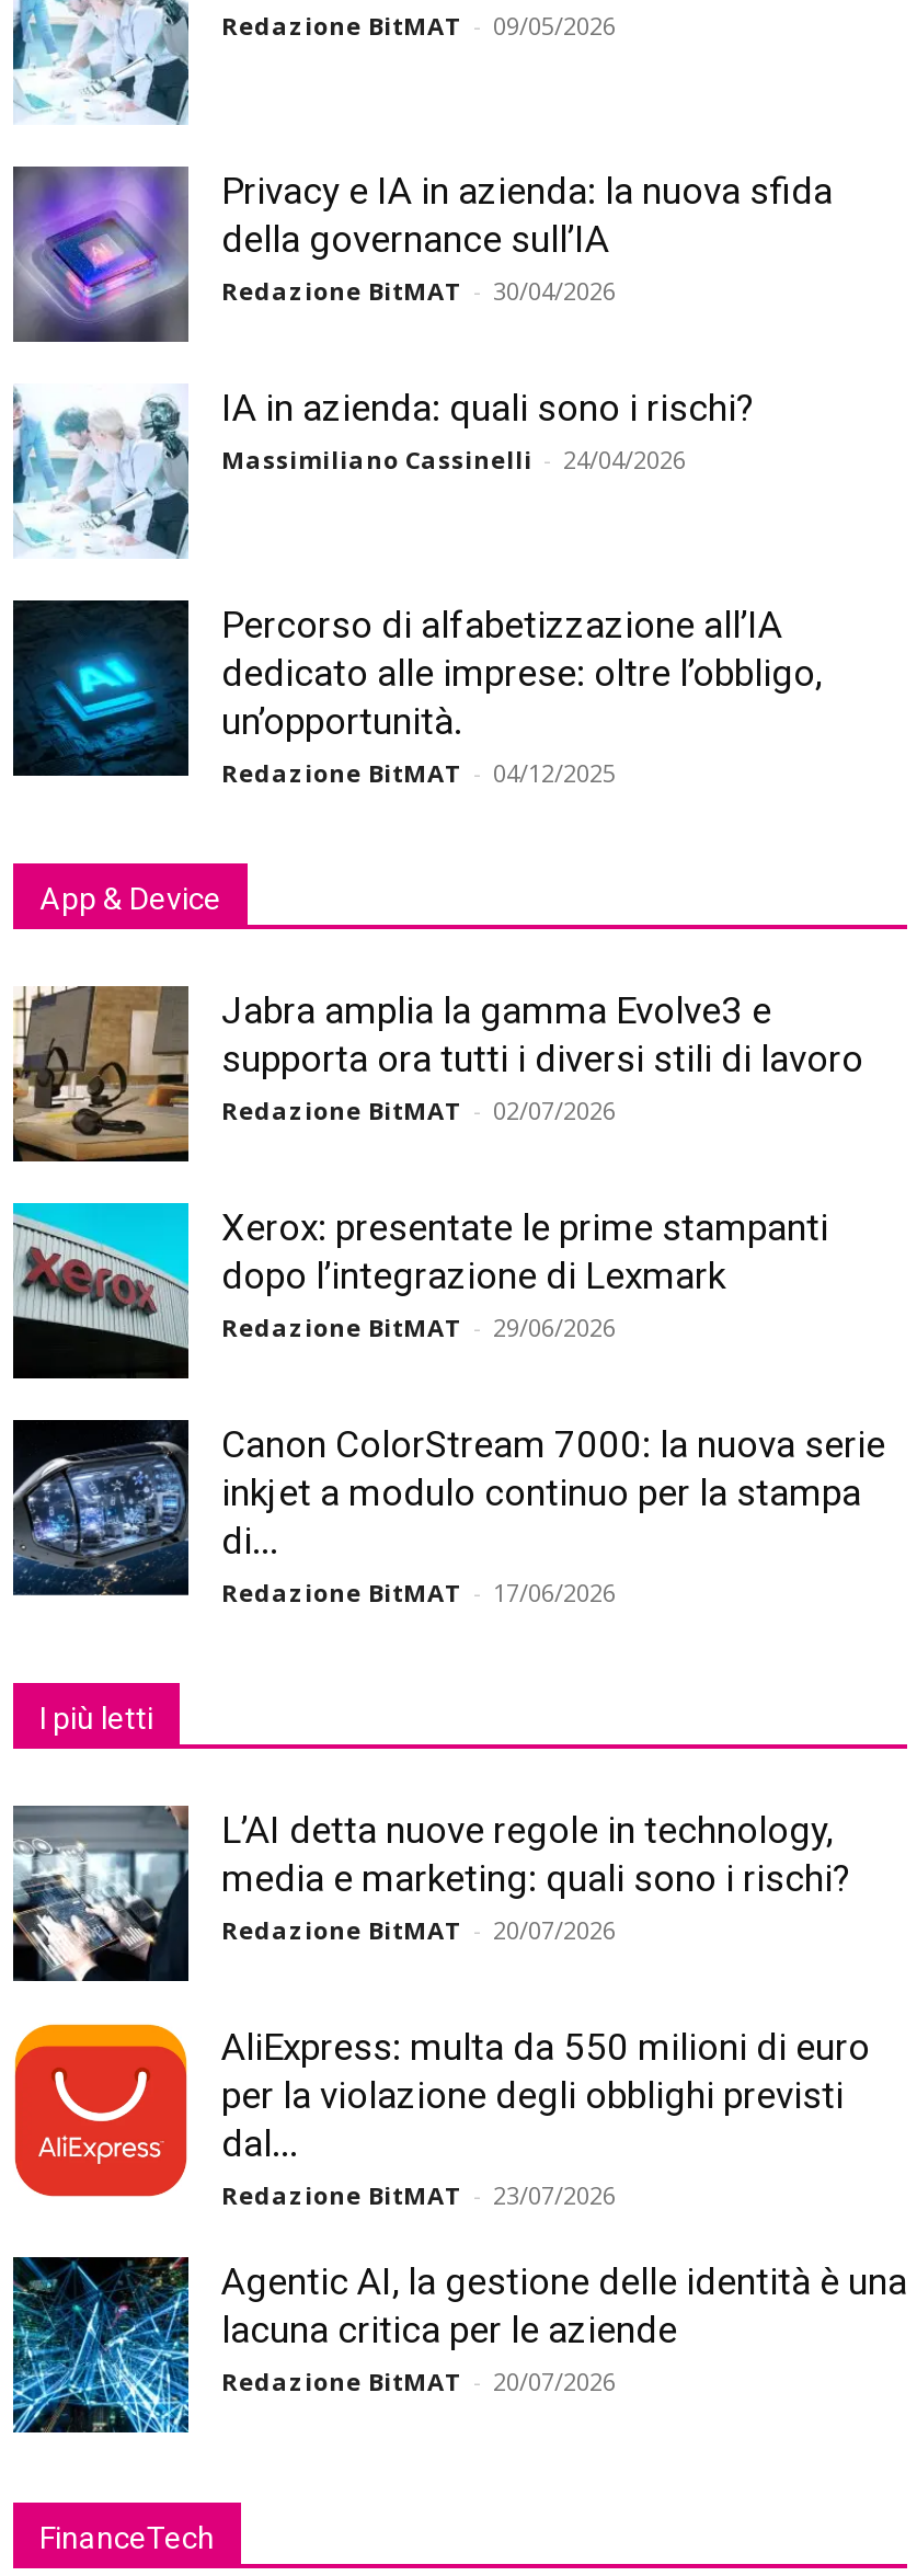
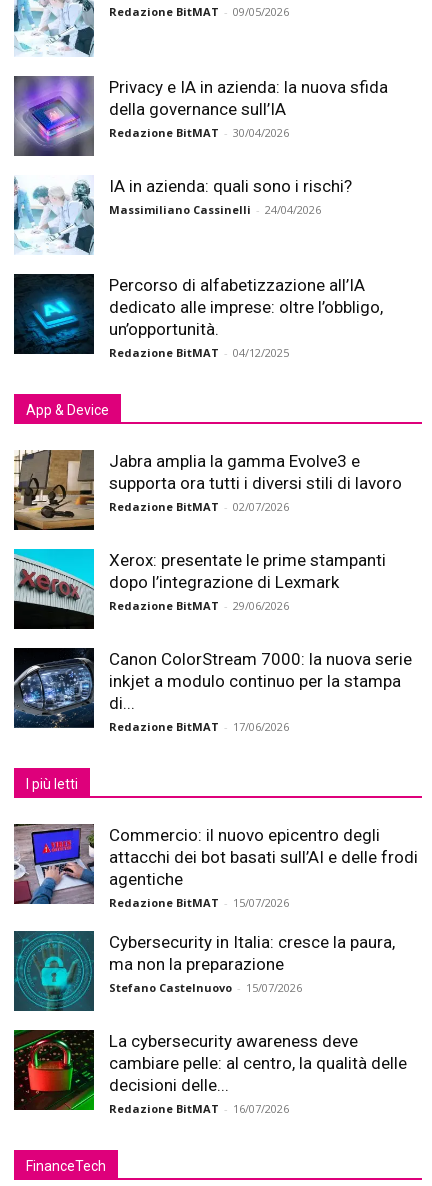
[13,1806,850,1983] [image] | L’AI detta nuove regole in technology, | media e marketing: quali sono i rischi? | Redazione BitMAT - 20/07/2026 -> [14,823,418,910] [image] | Commercio: il nuovo epicentro degli | attacchi dei bot basati sull’AI e delle frodi | agentiche | Redazione BitMAT - 15/07/2026
[13,2023,870,2211] [image] | AliExpress: multa da 550 milioni di euro | per la violazione degli obblighi previsti | dal... | Redazione BitMAT - 23/07/2026 -> [13,930,395,1012] [image] | Cybersecurity in Italia: cresce la paura, | ma non la preparazione | Stefano Castelnuovo - 15/07/2026
[11,2255,907,2435] [image] | Agentic AI, la gestione delle identità è una | lacuna critica per le aziende | Redazione BitMAT - 20/07/2026 -> [13,1030,407,1116] [image] | La cybersecurity awareness deve | cambiare pelle: al centro, la qualità delle | decisioni delle... | Redazione BitMAT - 16/07/2026

